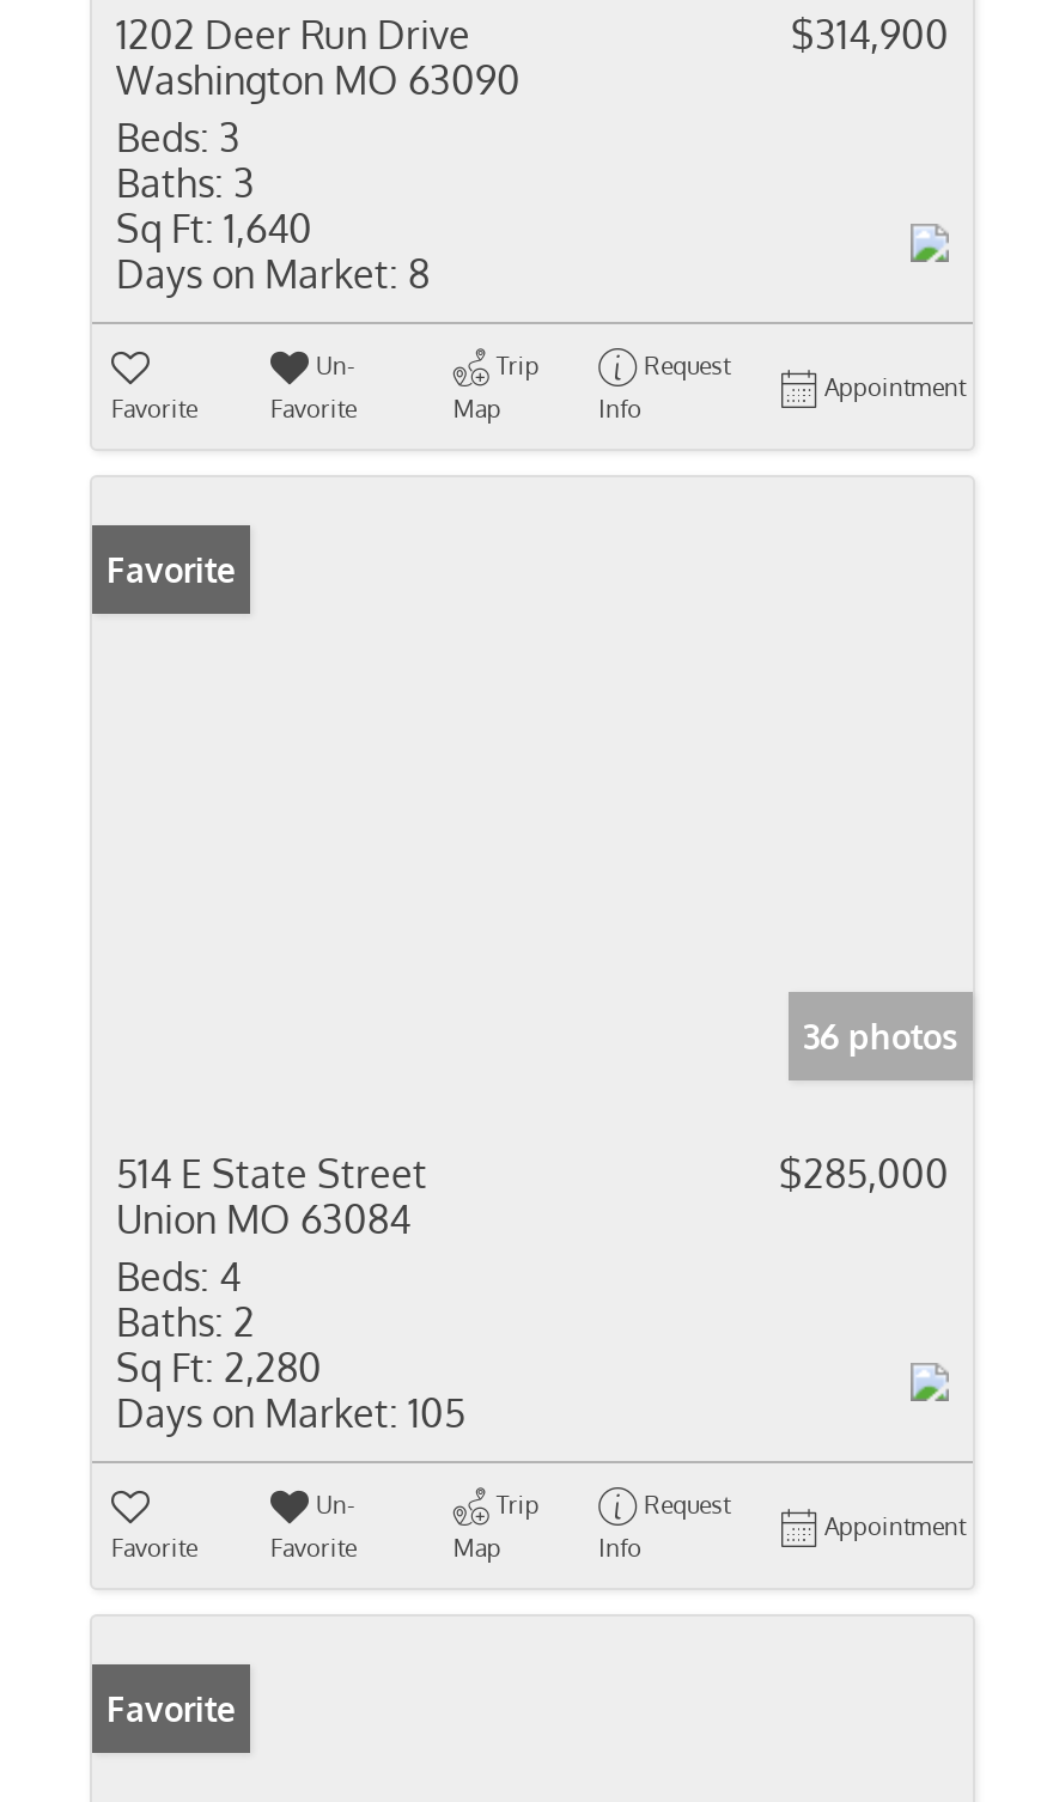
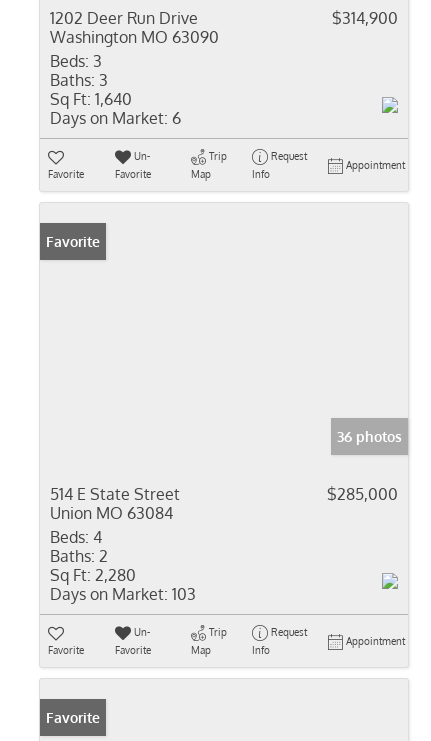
[116,250,430,298] Days on Market: 8 -> [50,108,181,128] Days on Market: 6
[116,1389,465,1437] Days on Market: 105 -> [50,584,196,604] Days on Market: 103

